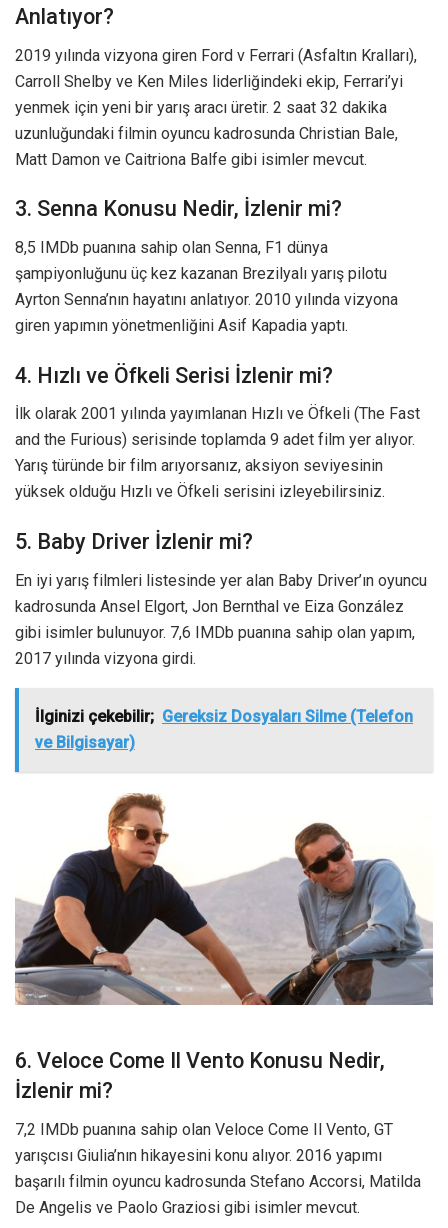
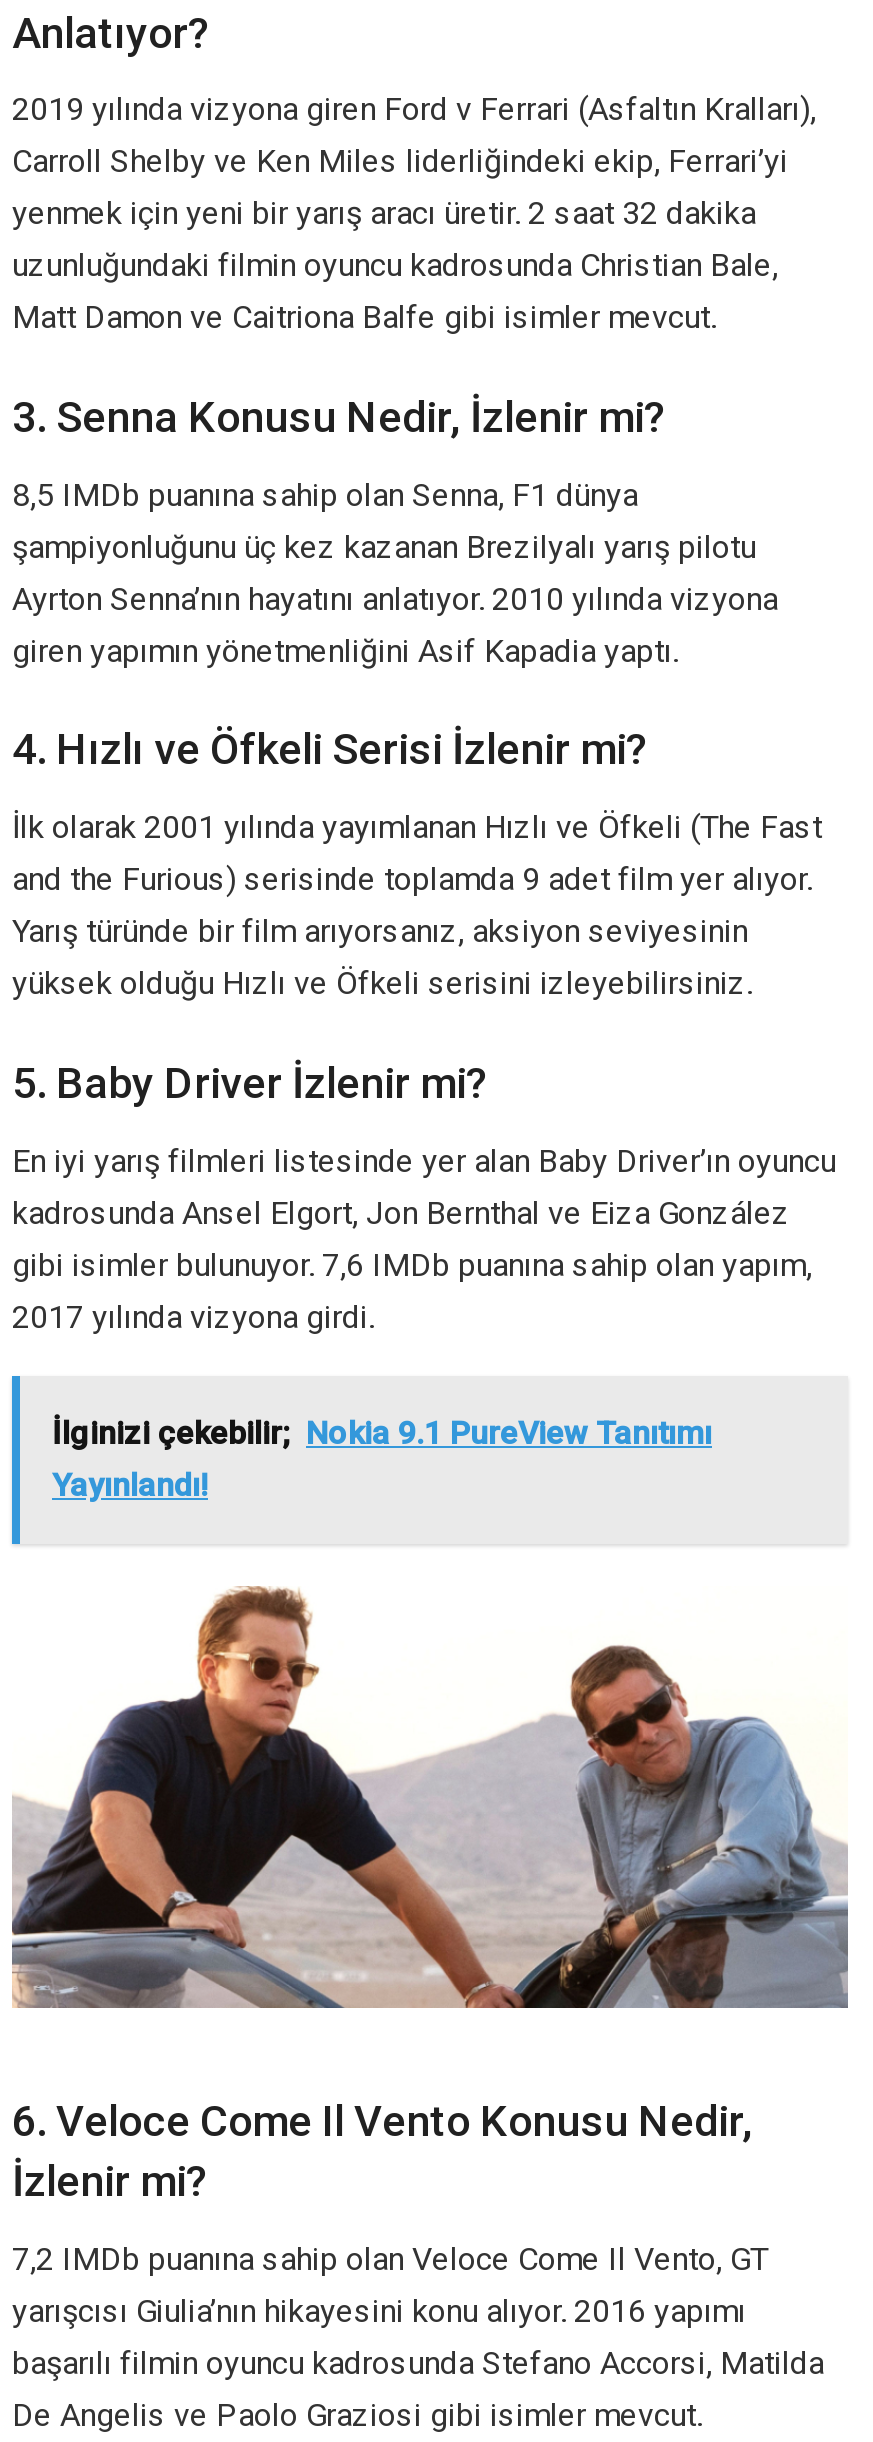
[35,707,413,752] İlginizi çekebilir; Gereksiz Dosyaları Silme (Telefon | ve Bilgisayar) -> [52,1414,712,1504] İlginizi çekebilir; Nokia 9.1 PureView Tanıtımı | Yayınlandı!

